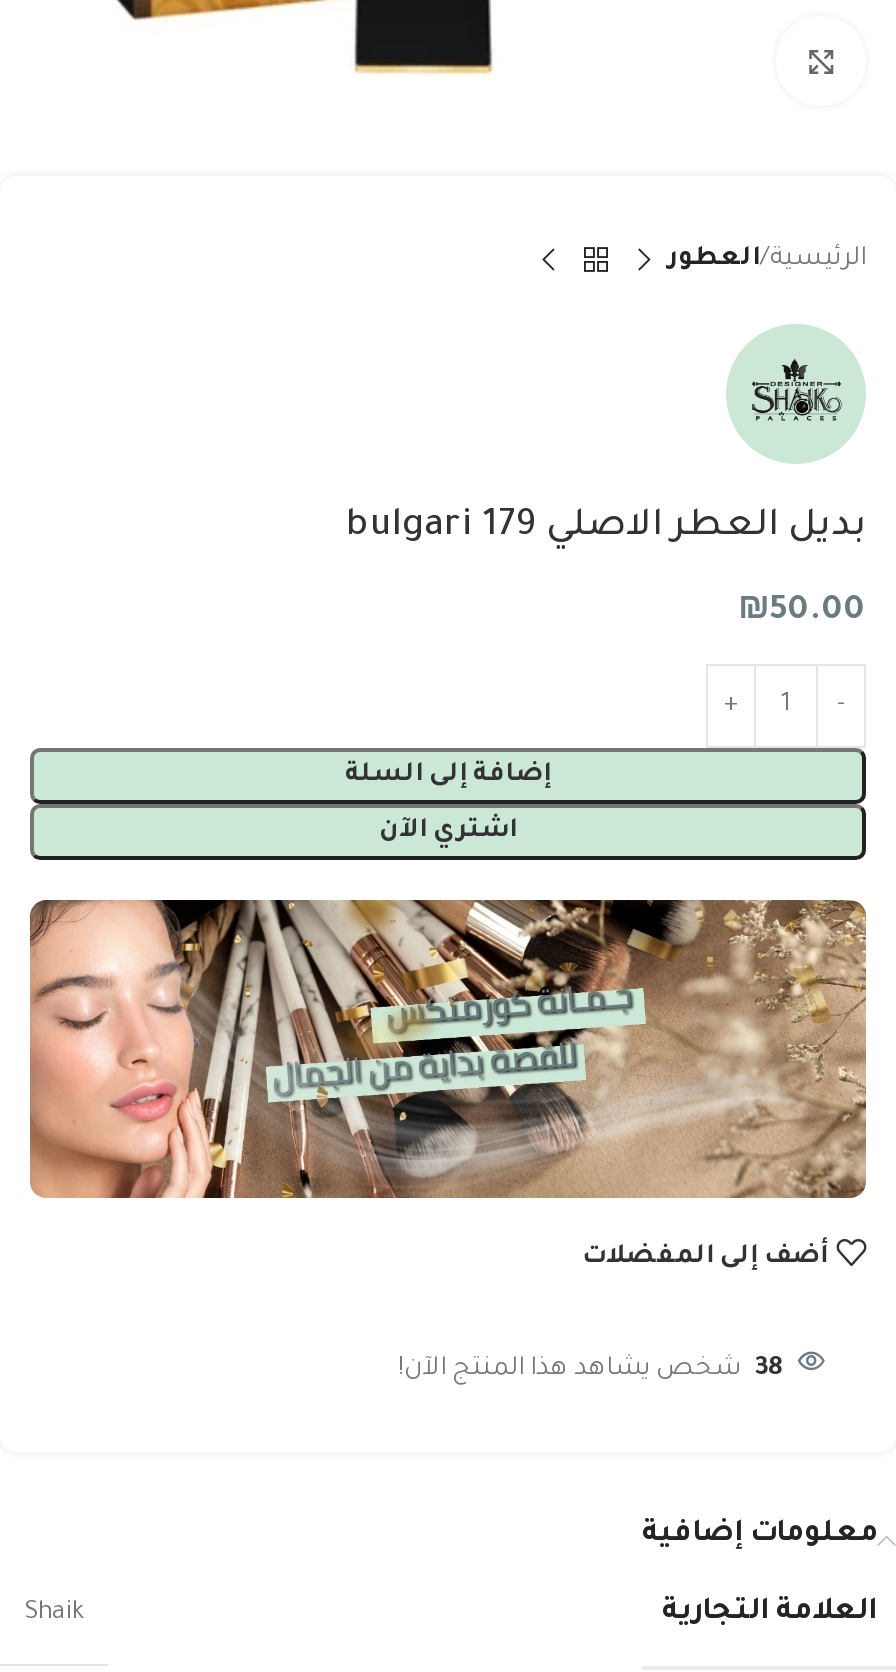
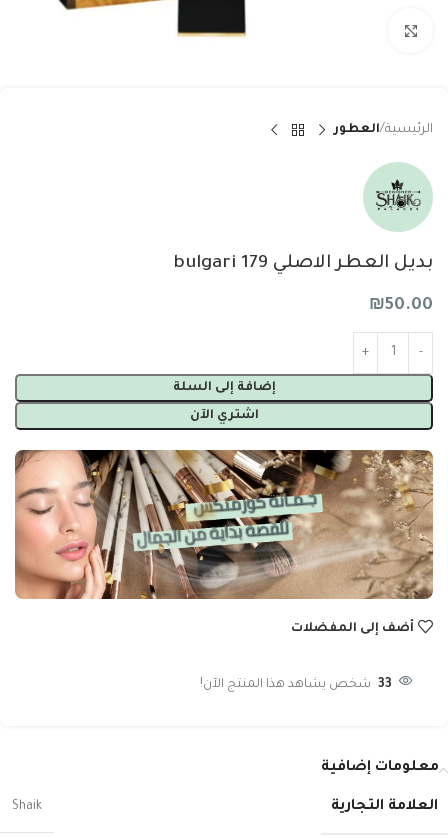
[398,1357,784,1385] 38 شخص يشاهد هذا المنتج الآن! -> [200,678,392,692] 33 شخص يشاهد هذا المنتج الآن!

